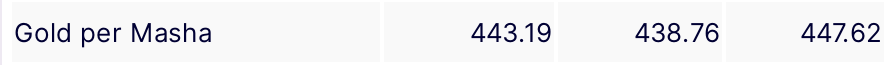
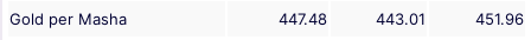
[470,17,552,49] 443.19 -> [279,10,327,29] 447.48
[634,17,720,49] 438.76 -> [376,10,426,29] 443.01
[800,17,882,49] 447.62 -> [475,10,524,29] 451.96

